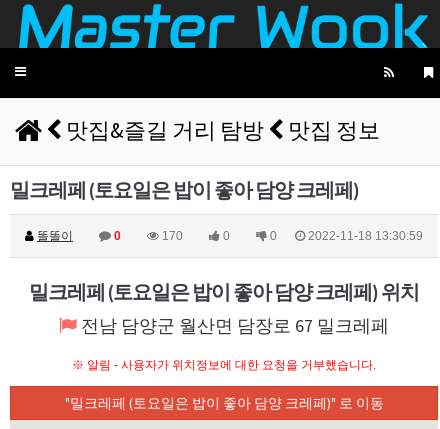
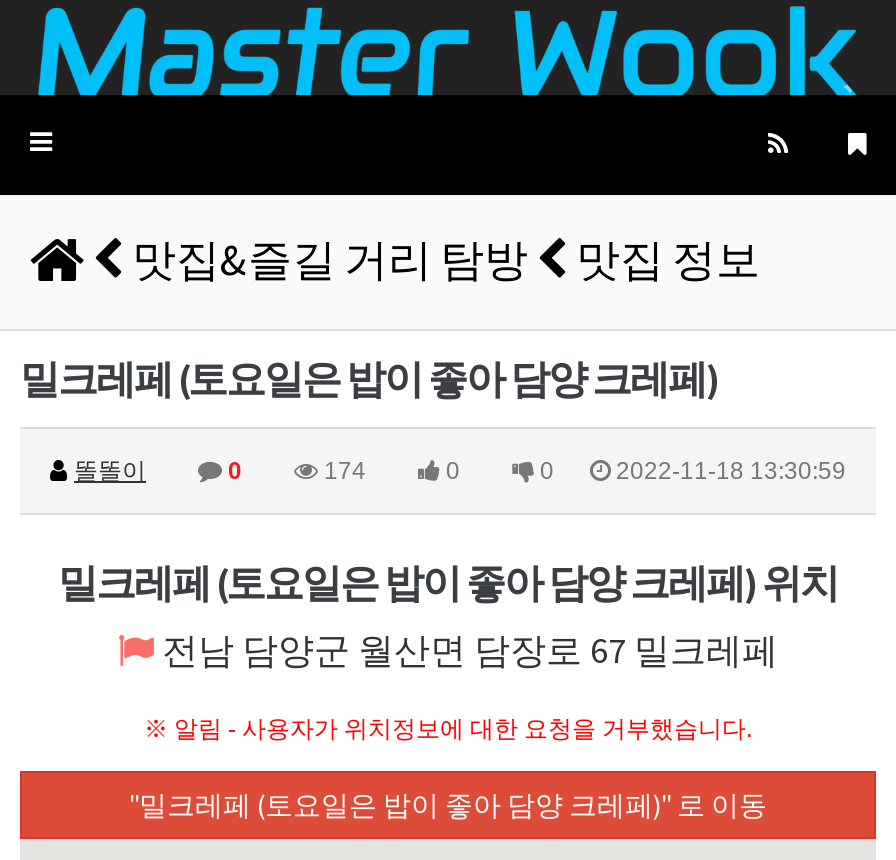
[159,229,186,243] 170 -> [318,457,372,485] 174

